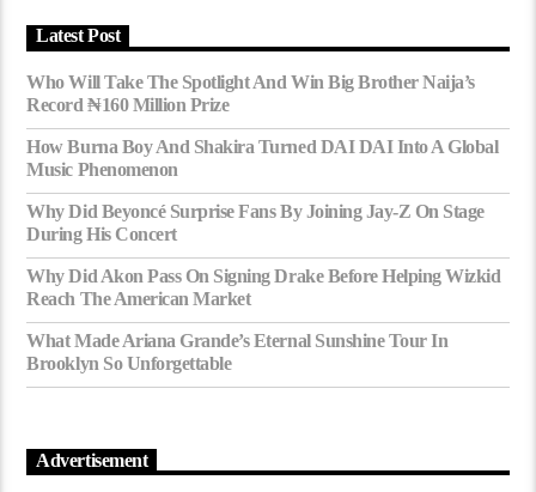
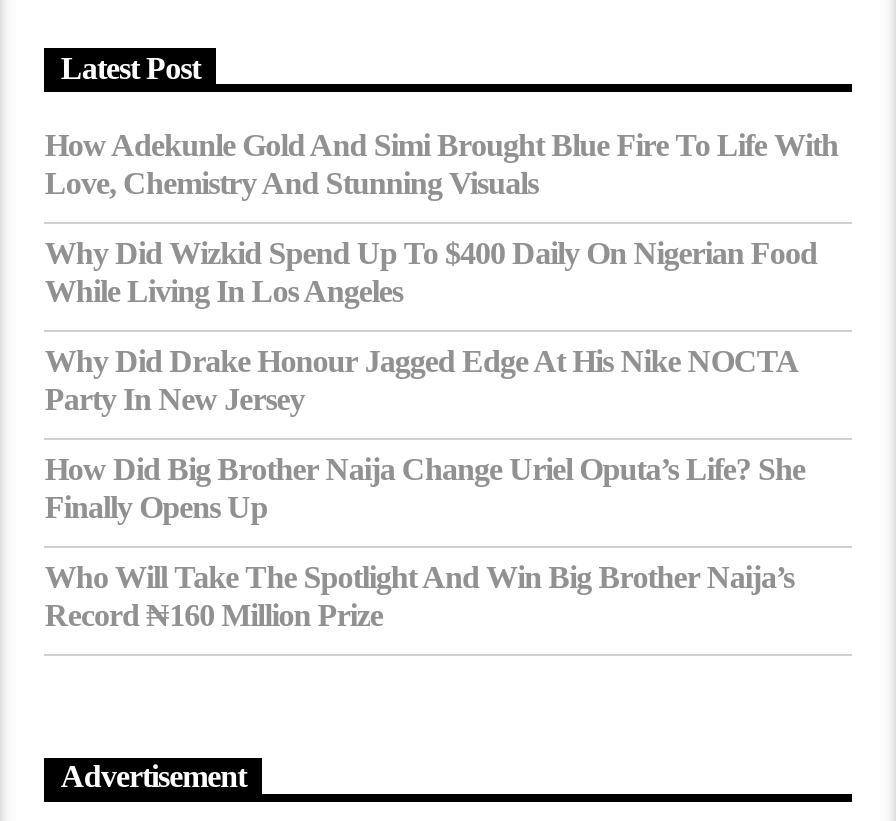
none -> [45,127,838,523] How Adekunle Gold And Simi Brought Blue Fire To Life With | Love, Chemistry And Stunning Visuals | Why Did Wizkid Spend Up To $400 Daily On Nigerian Food | While Living In Los Angeles | Why Did Drake Honour Jagged Edge At His Nike NOCTA | Party In New Jersey | How Did Big Brother Naija Change Uriel Oputa’s Life? She | Finally Opens Up
moved [27,72,475,115] -> [45,559,794,631]: Who Will Take The Spotlight And Win Big Brother Naija’s | Record ₦160 Million Prize
[27,137,501,374] How Burna Boy And Shakira Turned DAI DAI Into A Global | Music Phenomenon | Why Did Beyoncé Surprise Fans By Joining Jay-Z On Stage | During His Concert | Why Did Akon Pass On Signing Drake Before Helping Wizkid | Reach The American Market | What Made Ariana Grande’s Eternal Sunshine Tour In | Brooklyn So Unforgettable -> none

